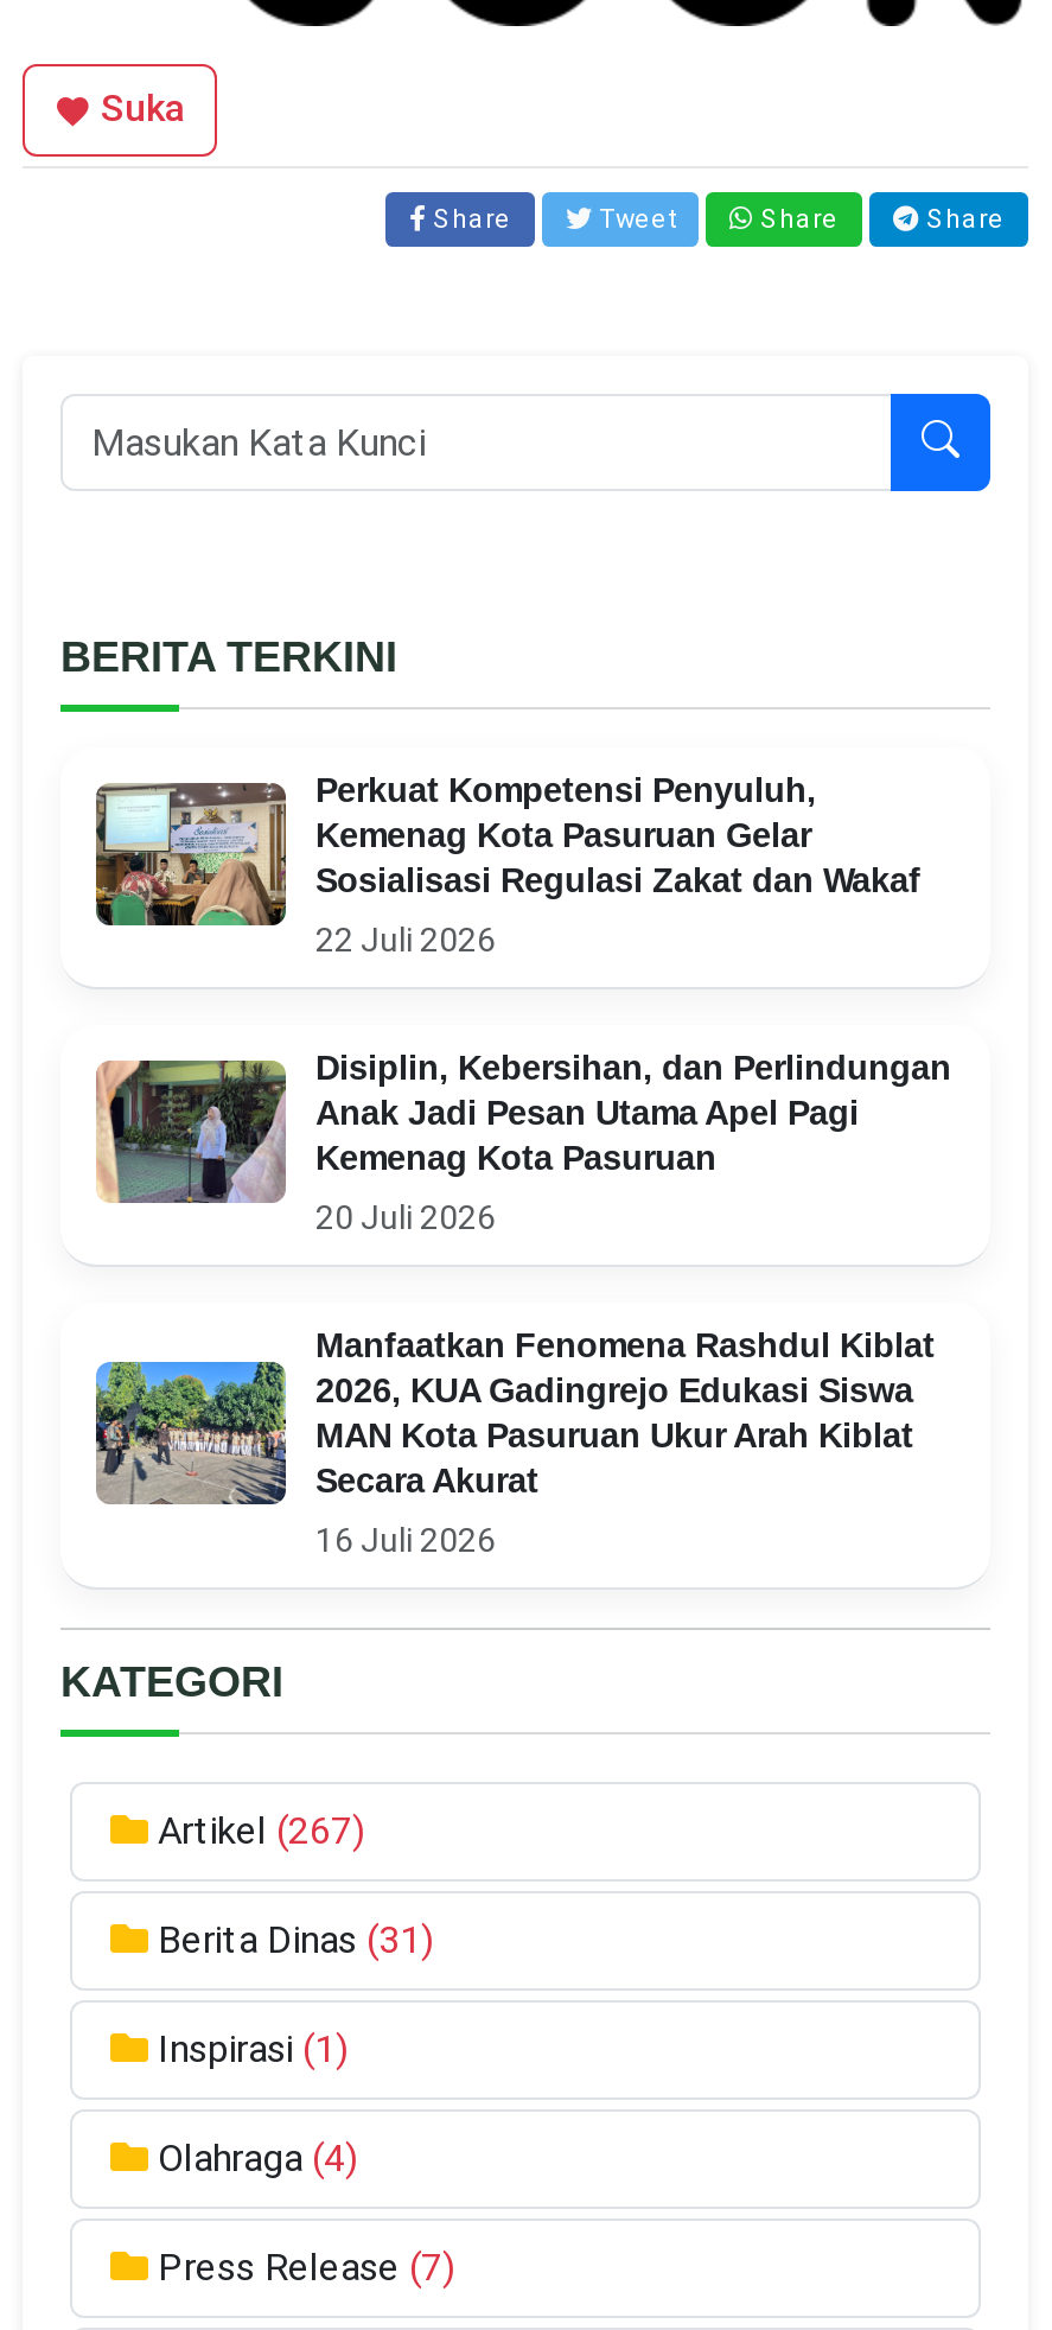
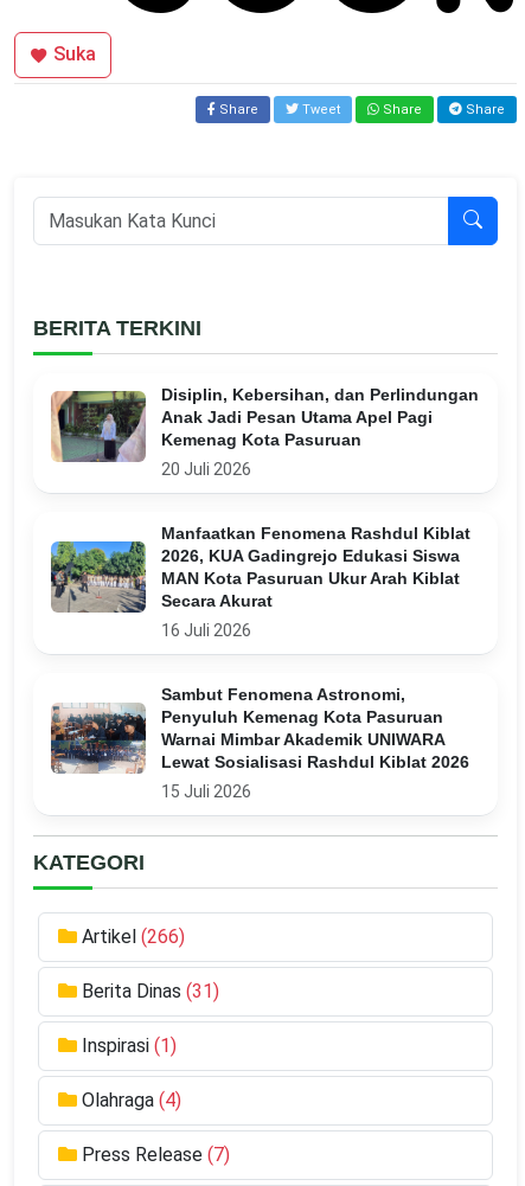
[94,771,920,958] [image] | Perkuat Kompetensi Penyuluh, | Kemenag Kota Pasuruan Gelar | Sosialisasi Regulasi Zakat dan Wakaf | 22 Juli 2026 -> none
moved [94,1048,951,1558] -> [50,385,478,640]: [image] | Disiplin, Kebersihan, dan Perlindungan | Anak Jadi Pesan Utama Apel Pagi | ... | Secara Akurat | 16 Juli 2026
none -> [50,685,469,801] [image] | Sambut Fenomena Astronomi, | Penyuluh Kemenag Kota Pasuruan | Warnai Mimbar Akademik UNIWARA | Lewat Sosialisasi Rashdul Kiblat 2026 | 15 Juli 2026
[158,1808,364,1853] Artikel (267) -> [82,925,185,948] Artikel (266)

